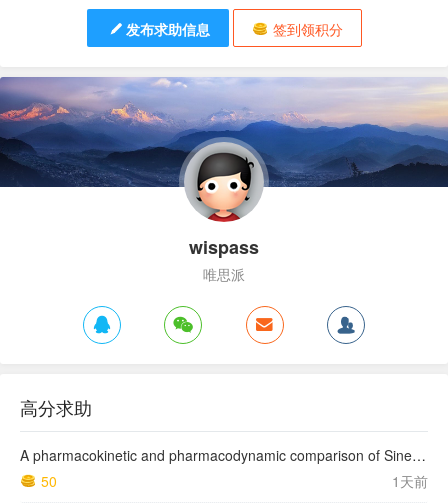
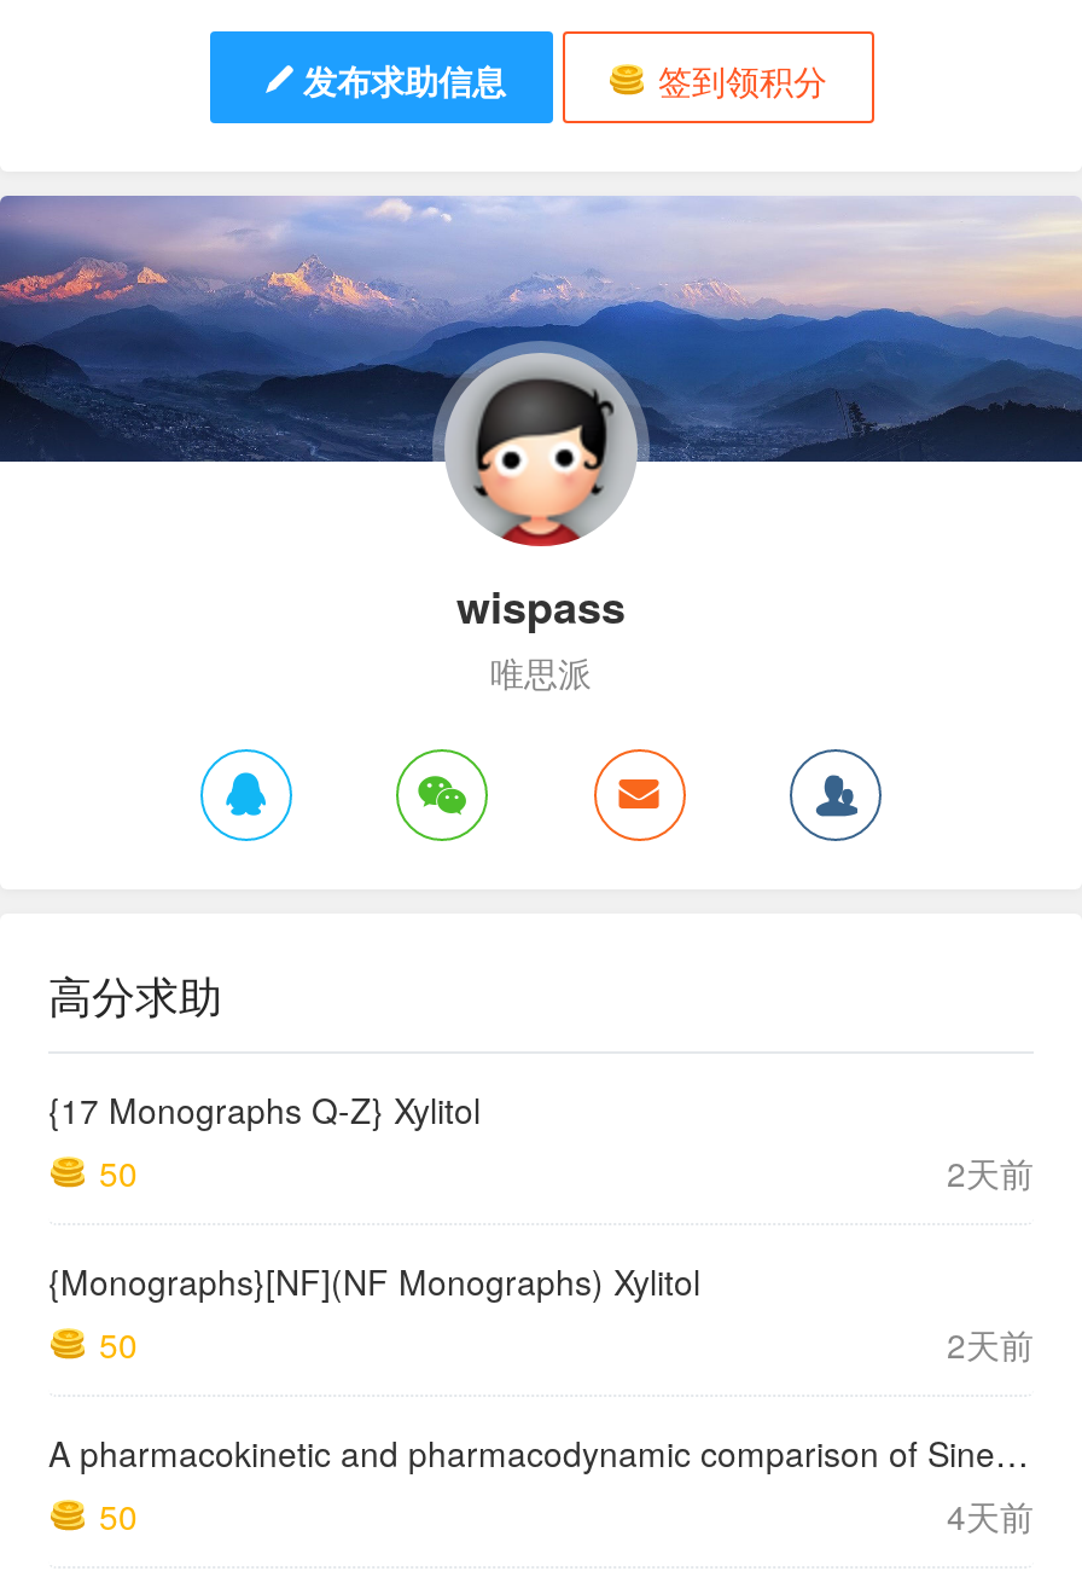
none -> [48,1085,1034,1368] {17 Monographs Q-Z} Xylitol | 50 | 2天前 | {Monographs}[NF](NF Monographs) Xylitol | 50 | 2天前
[392,471,428,491] 1天前 -> [947,1491,1034,1540] 4天前

